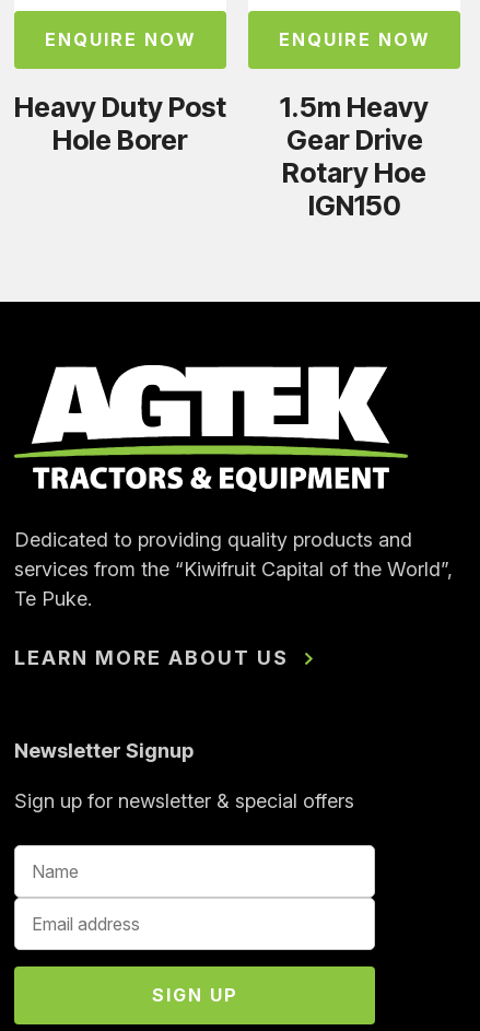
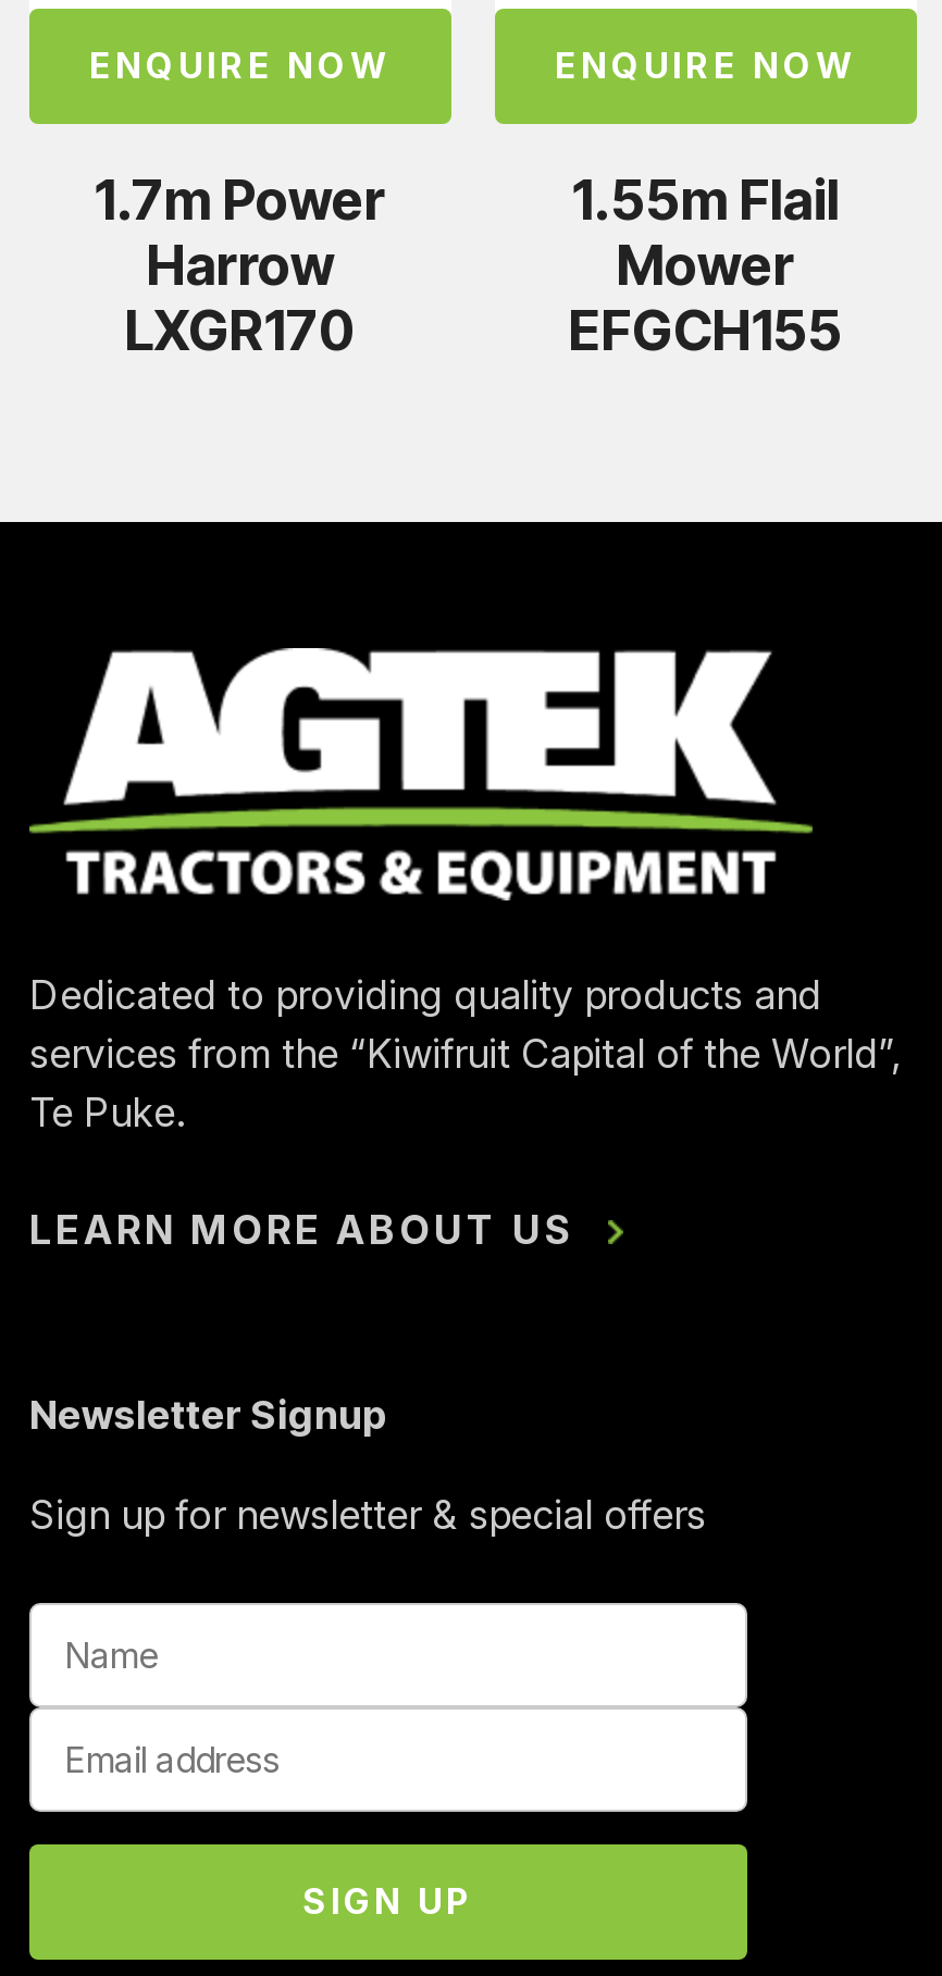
[14,91,226,156] Heavy Duty Post | Hole Borer -> [95,167,386,363] 1.7m Power | Harrow | LXGR170
[280,91,429,222] 1.5m Heavy | Gear Drive | Rotary Hoe | IGN150 -> [569,167,843,363] 1.55m Flail | Mower | EFGCH155

